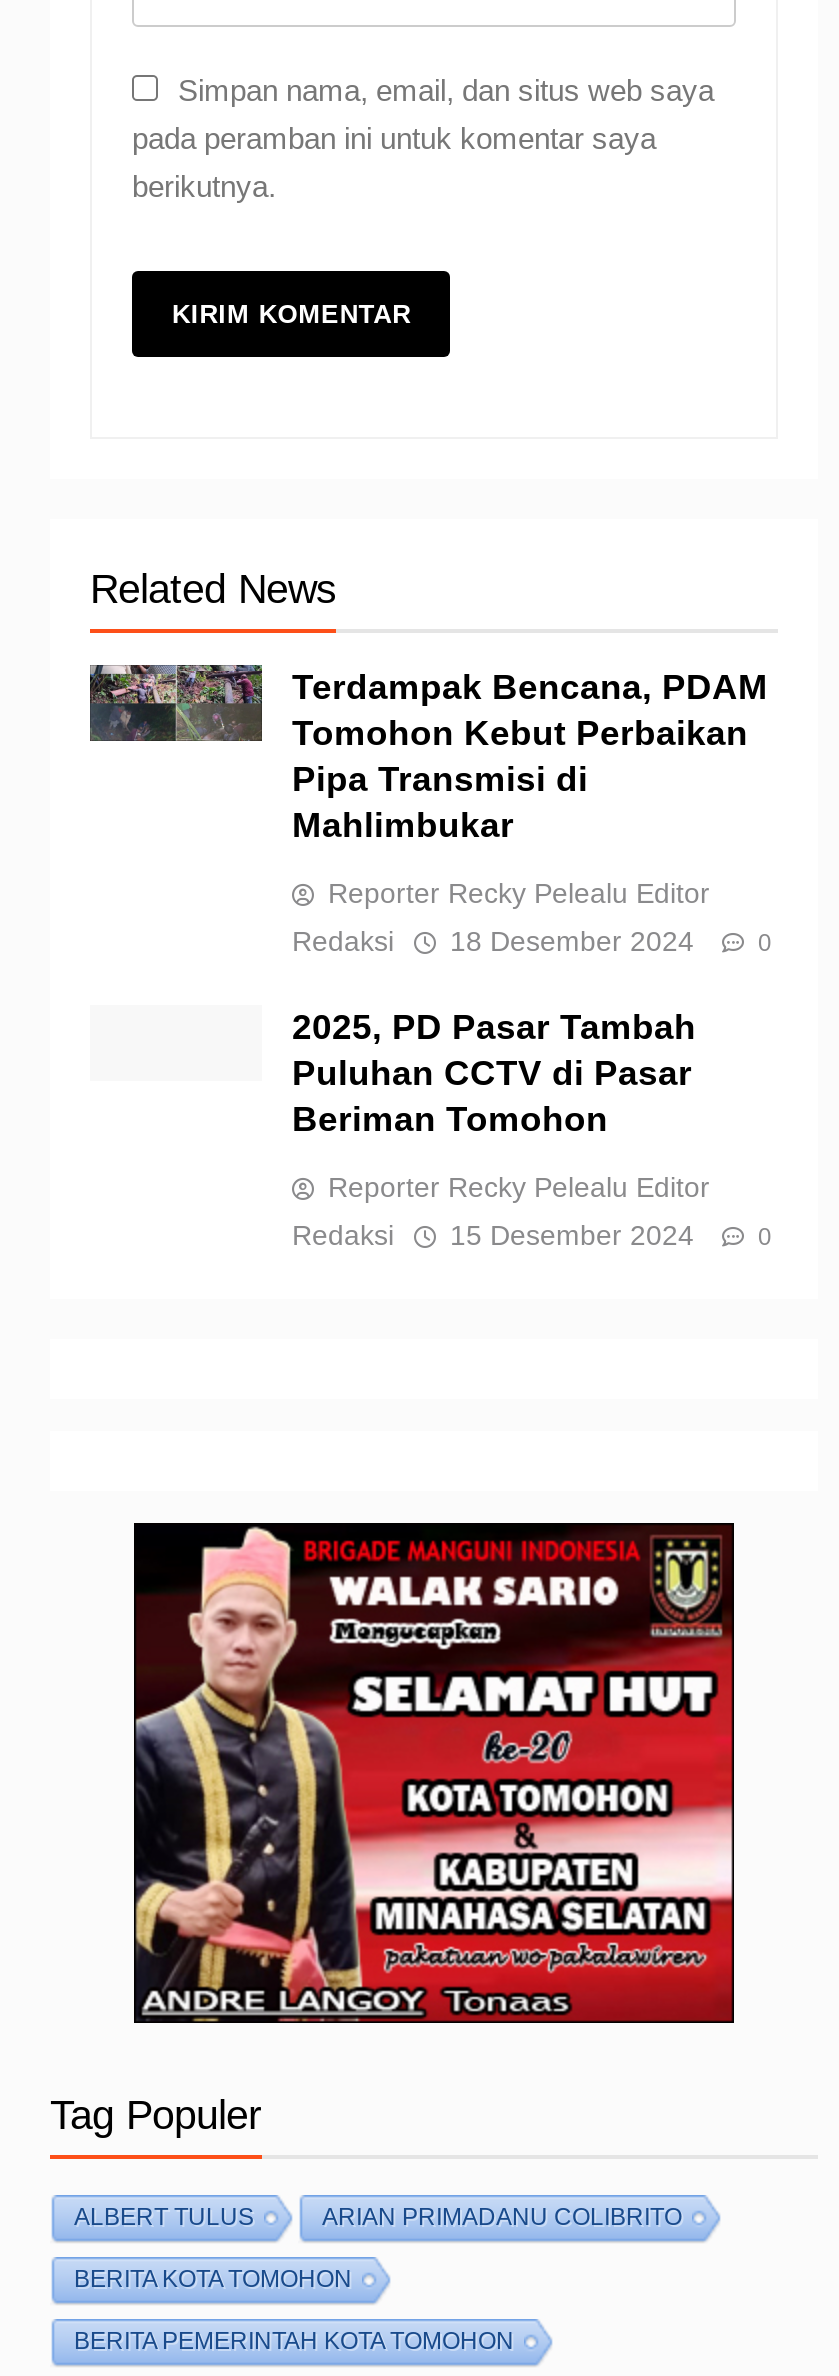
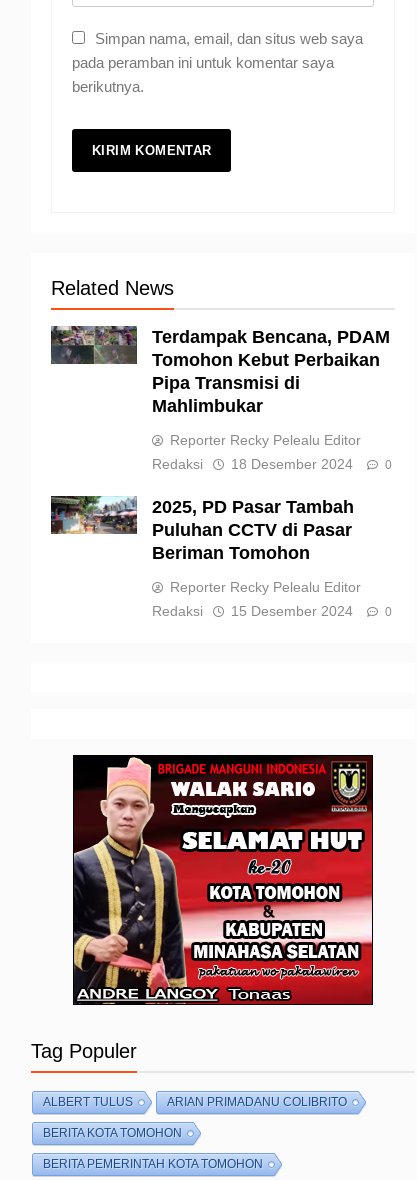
none -> [50,495,138,535] [image]

